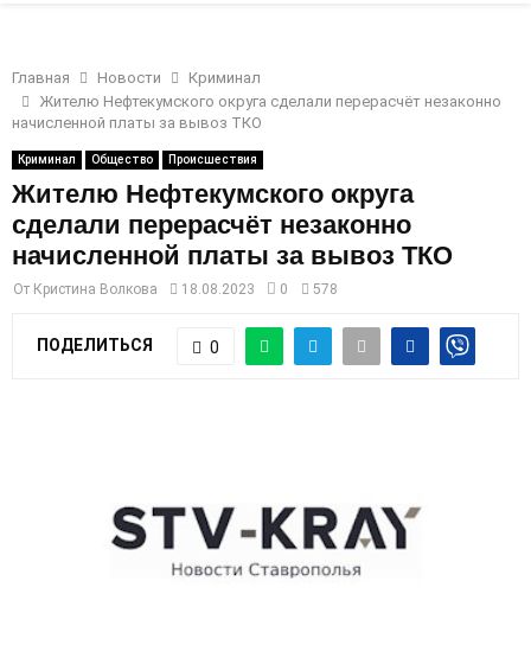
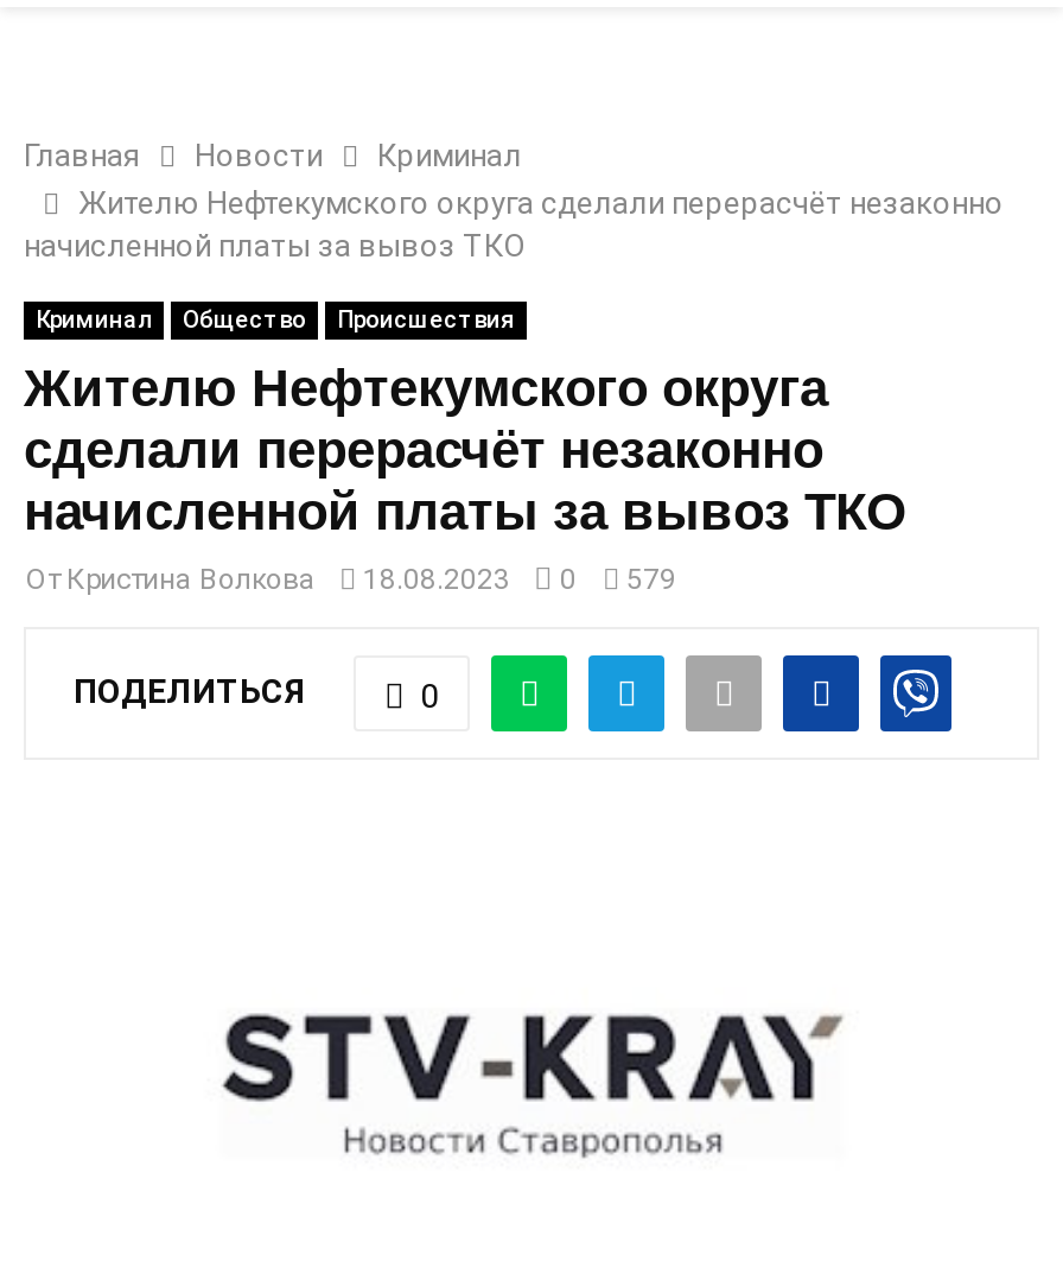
[313,281,338,298] 578 -> [626,563,676,596] 579

